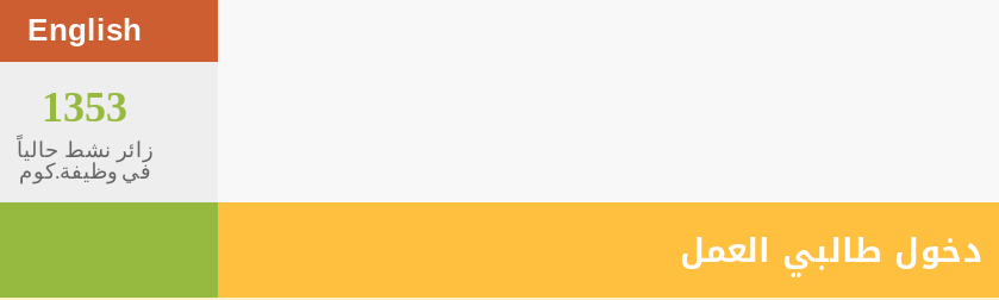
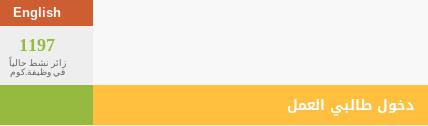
[42,83,127,131] 1353 -> [19,35,55,55] 1197

